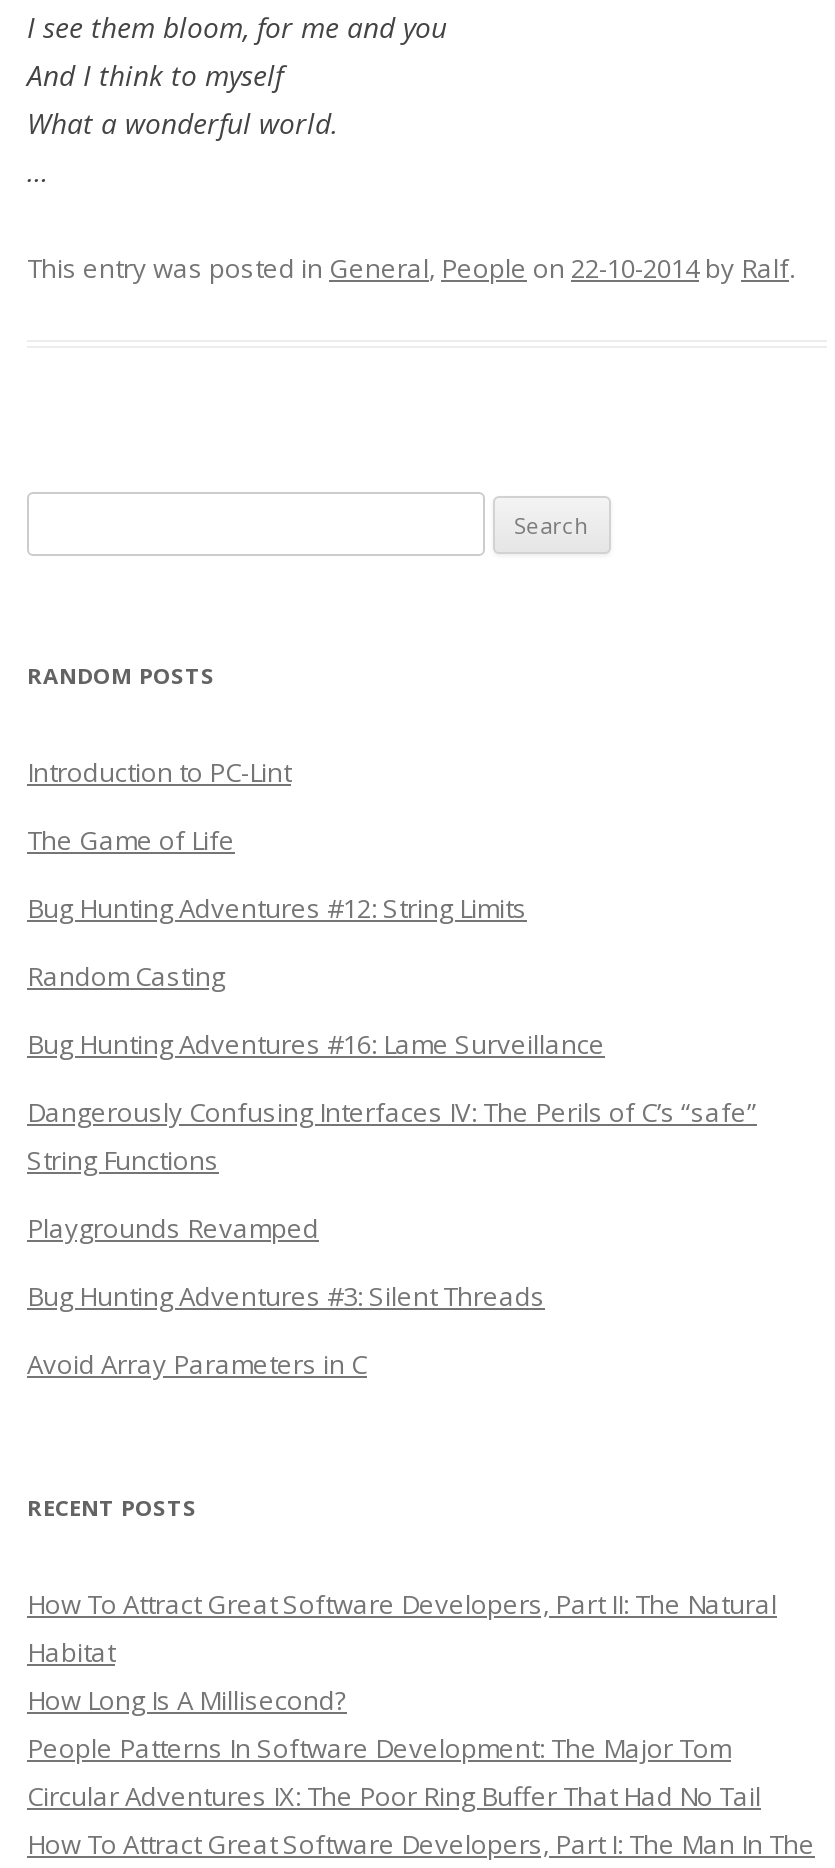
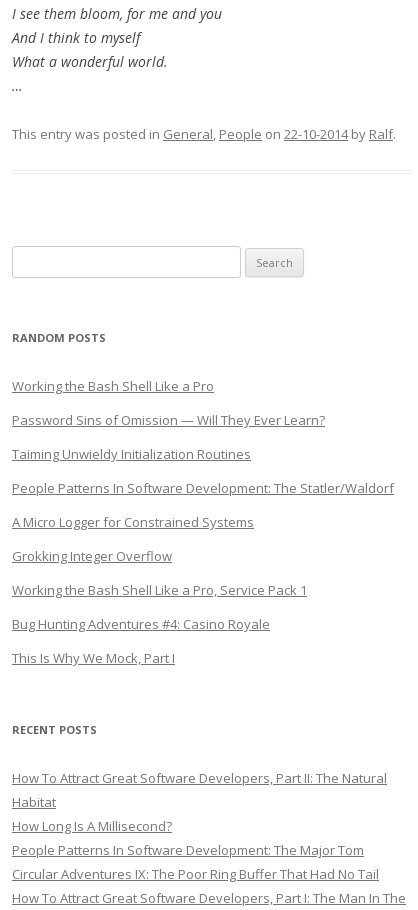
[27,754,291,790] Introduction to PC-Lint -> [12,377,214,395] Working the Bash Shell Like a Pro
[27,822,235,858] The Game of Life -> [12,411,325,429] Password Sins of Omission — Will They Ever Learn?
[27,890,527,926] Bug Hunting Adventures #12: String Limits -> [12,445,251,463] Taiming Unwieldy Initialization Routines
[27,958,225,994] Random Casting -> [12,479,394,497] People Patterns In Software Development: The Statler/Waldorf
[27,1026,605,1062] Bug Hunting Adventures #16: Lame Surveillance -> [12,513,254,531] A Micro Logger for Constrained Systems
[27,1094,757,1178] Dangerously Confusing Interfaces IV: The Perils of C’s “safe” | String Functions -> [12,547,172,565] Grokking Integer Overflow
[27,1210,319,1246] Playgrounds Revamped -> [12,581,307,599] Working the Bash Shell Like a Pro, Service Pack 1
[27,1278,545,1314] Bug Hunting Adventures #3: Silent Threads -> [12,615,270,633] Bug Hunting Adventures #4: Casino Royale
[27,1346,367,1382] Avoid Array Parameters in C -> [12,649,175,667] This Is Why We Mock, Part I

